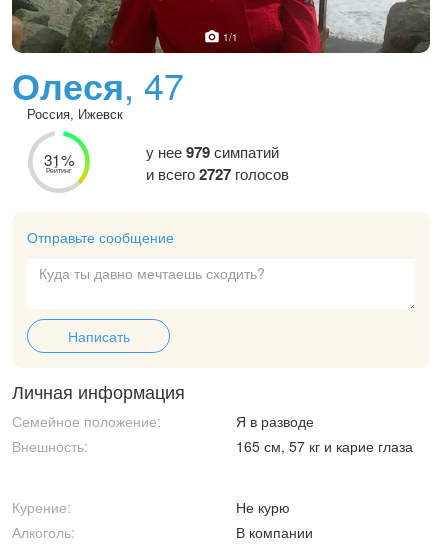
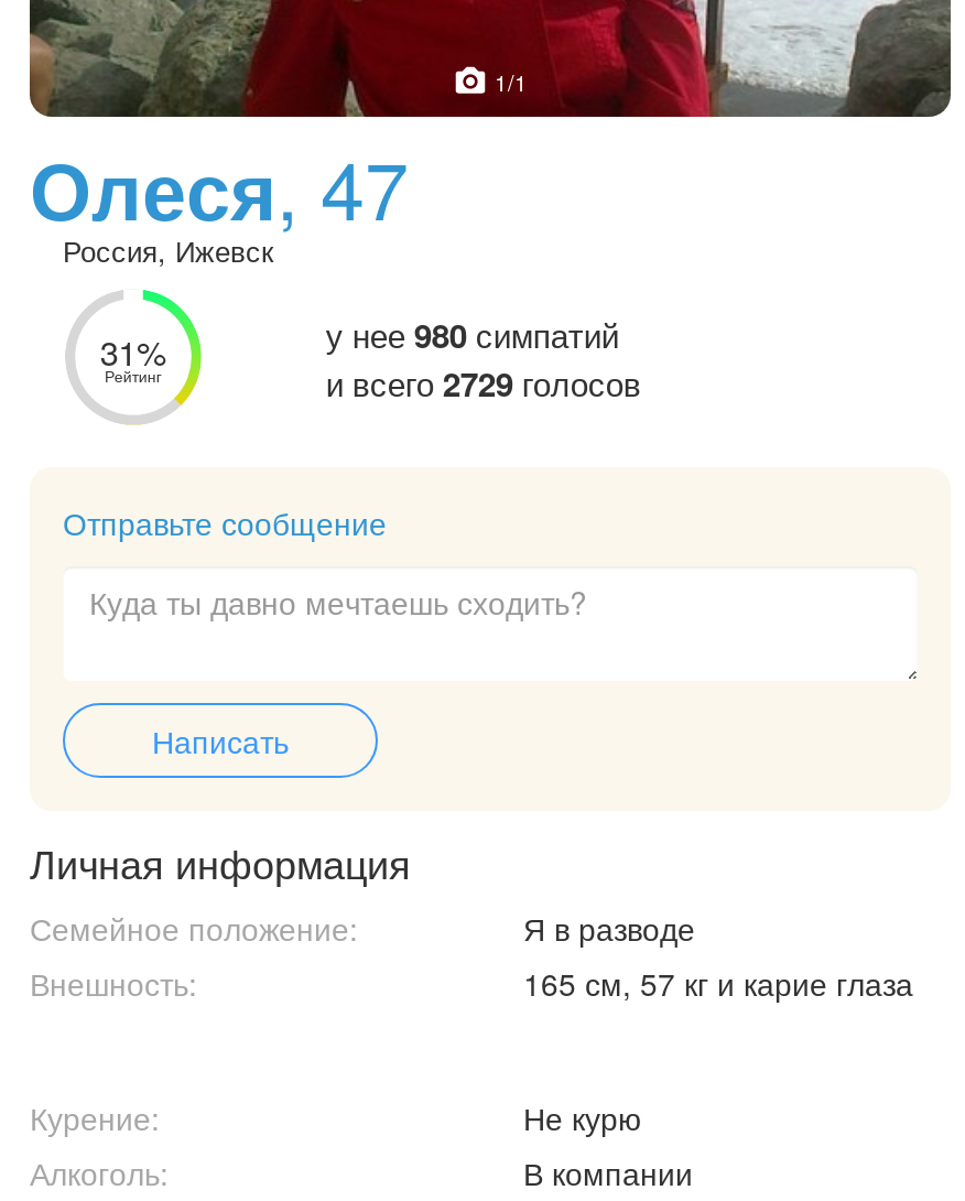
[146,140,279,162] у нее 979 симпатий -> [326,310,619,358] у нее 980 симпатий
[146,162,289,184] и всего 2727 голосов -> [326,358,641,407] и всего 2729 голосов

